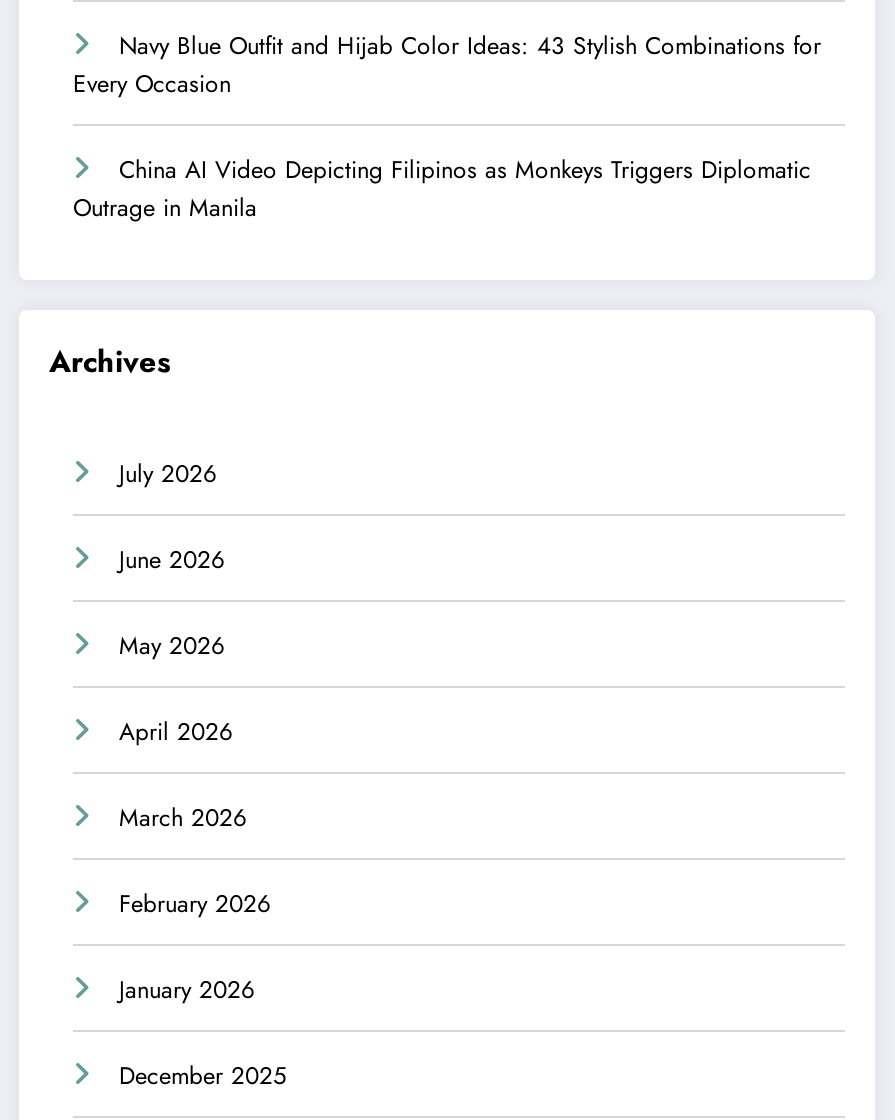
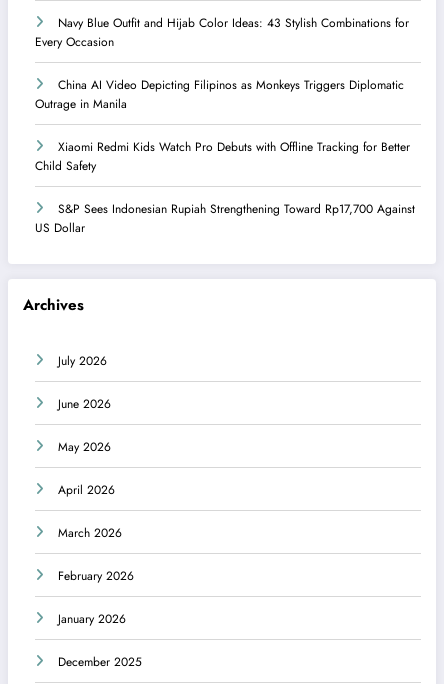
none -> [35,138,415,237] Xiaomi Redmi Kids Watch Pro Debuts with Offline Tracking for Better | Child Safety | S&P Sees Indonesian Rupiah Strengthening Toward Rp17,700 Against | US Dollar

